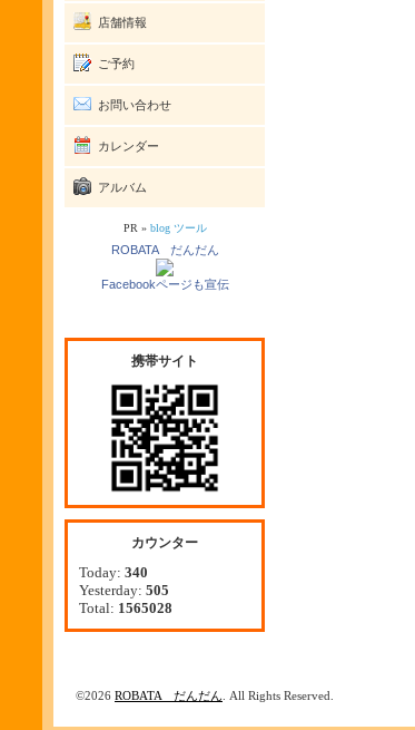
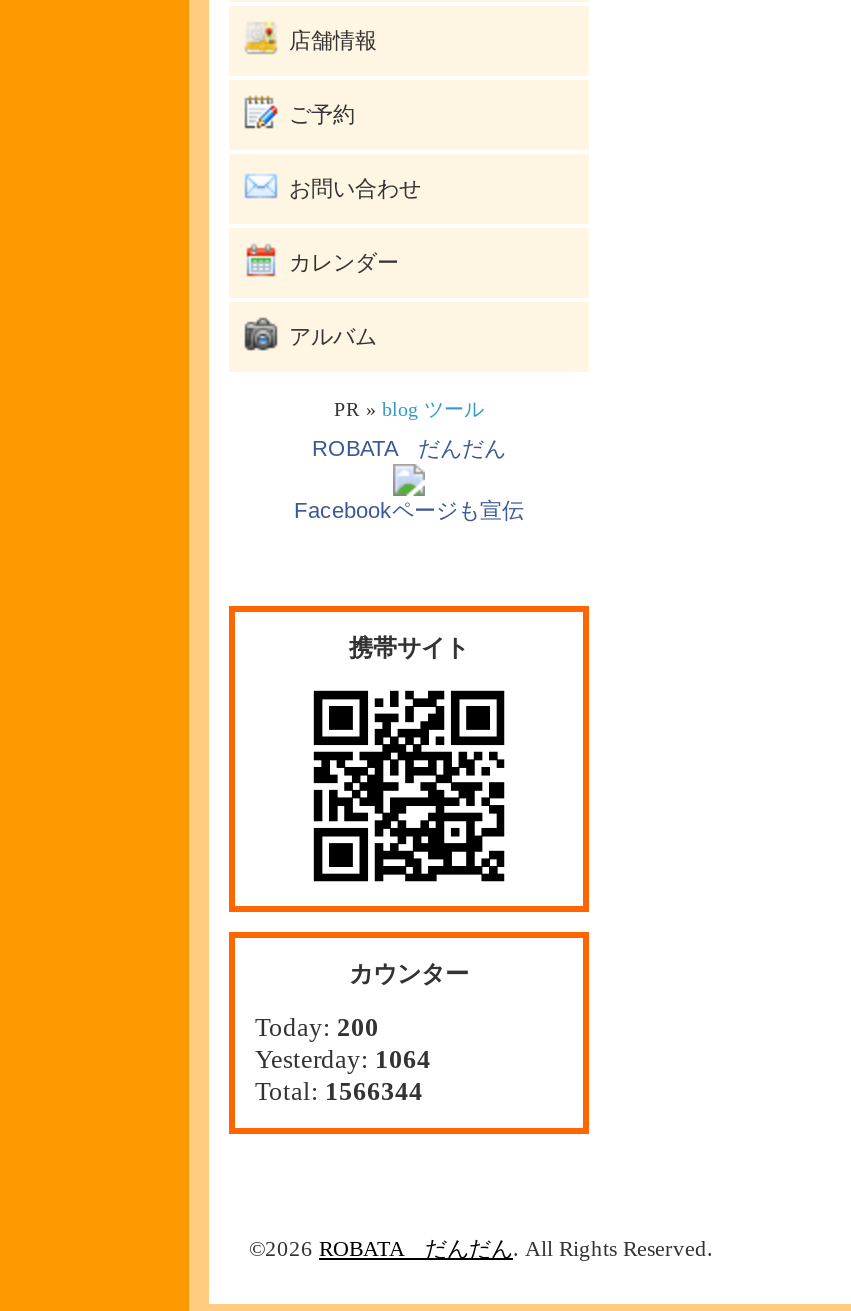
[79,564,148,581] Today: 340 -> [255,1012,379,1042] Today: 200
[79,582,169,598] Yesterday: 505 -> [255,1044,431,1074] Yesterday: 1064
[79,600,172,616] Total: 1565028 -> [255,1076,423,1106] Total: 1566344

